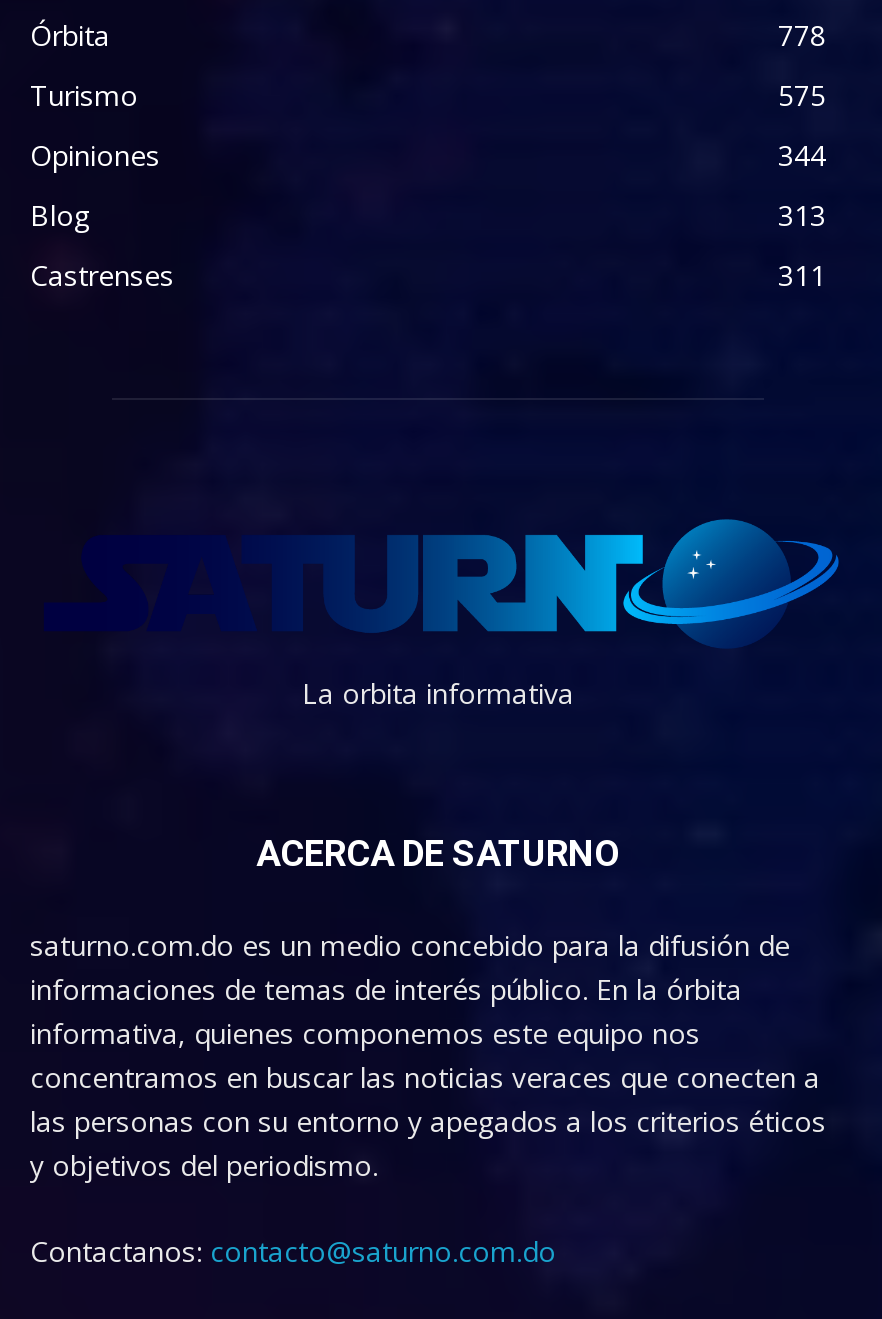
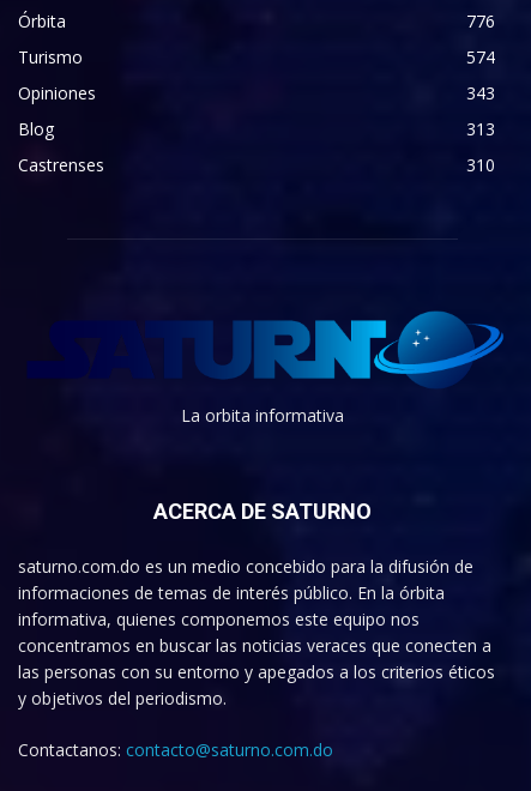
[778,17,826,55] 778 -> [466,10,495,33] 776
[778,77,826,115] 575 -> [466,46,495,69] 574
[778,137,826,175] 344 -> [466,82,495,105] 343
[778,257,826,295] 311 -> [466,154,495,177] 310

